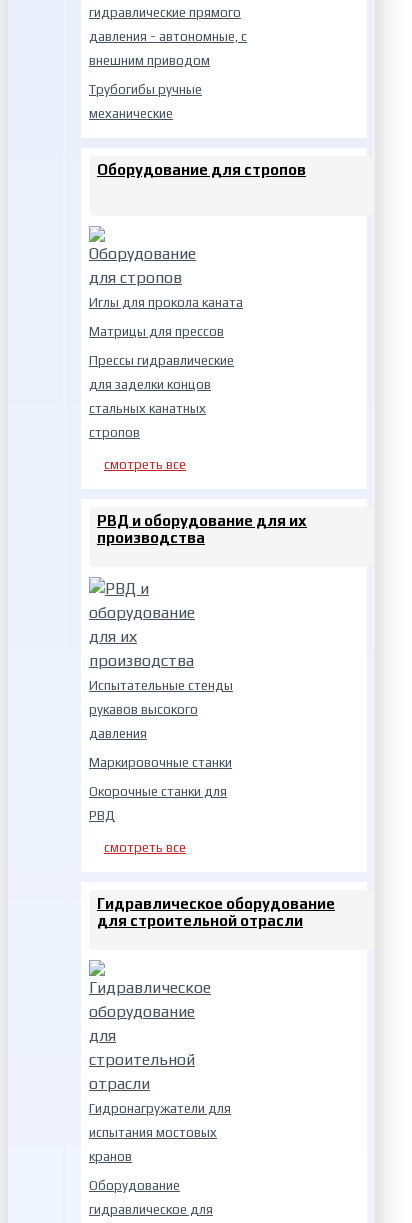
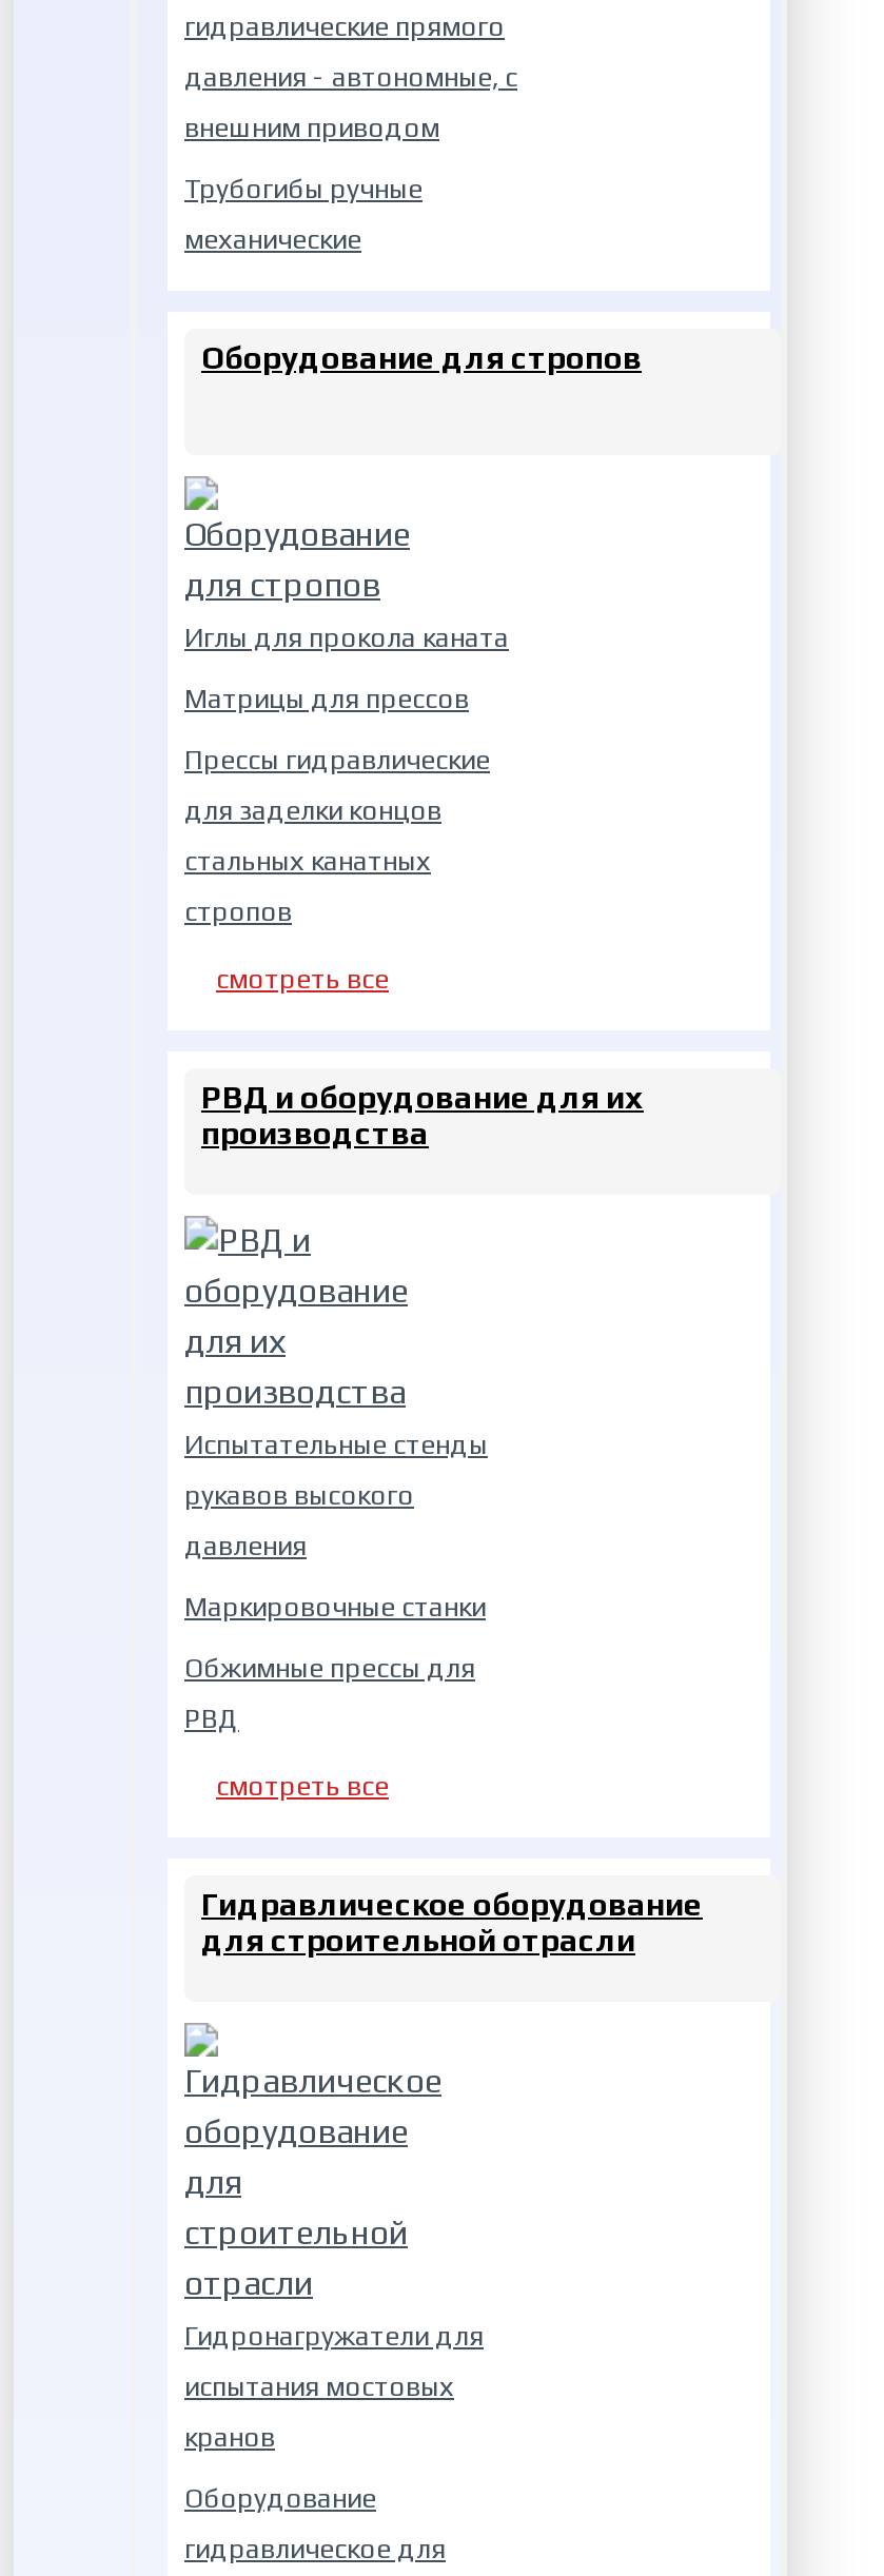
[89,784,227,799] Окорочные станки для -> [184,1652,475,1684] Обжимные прессы для

